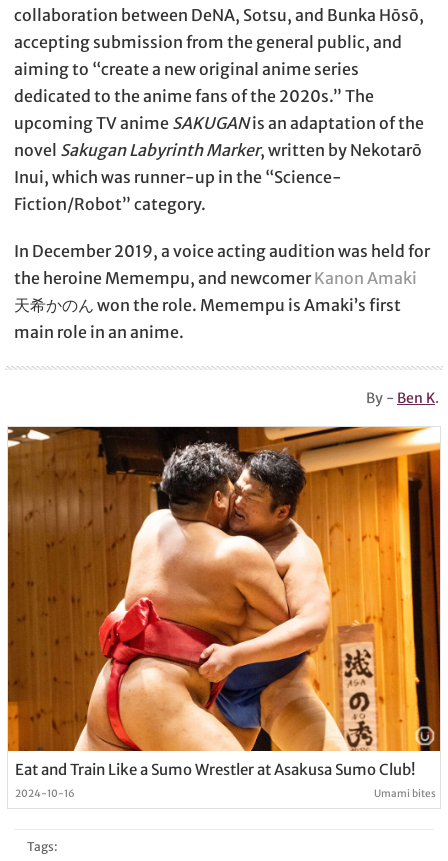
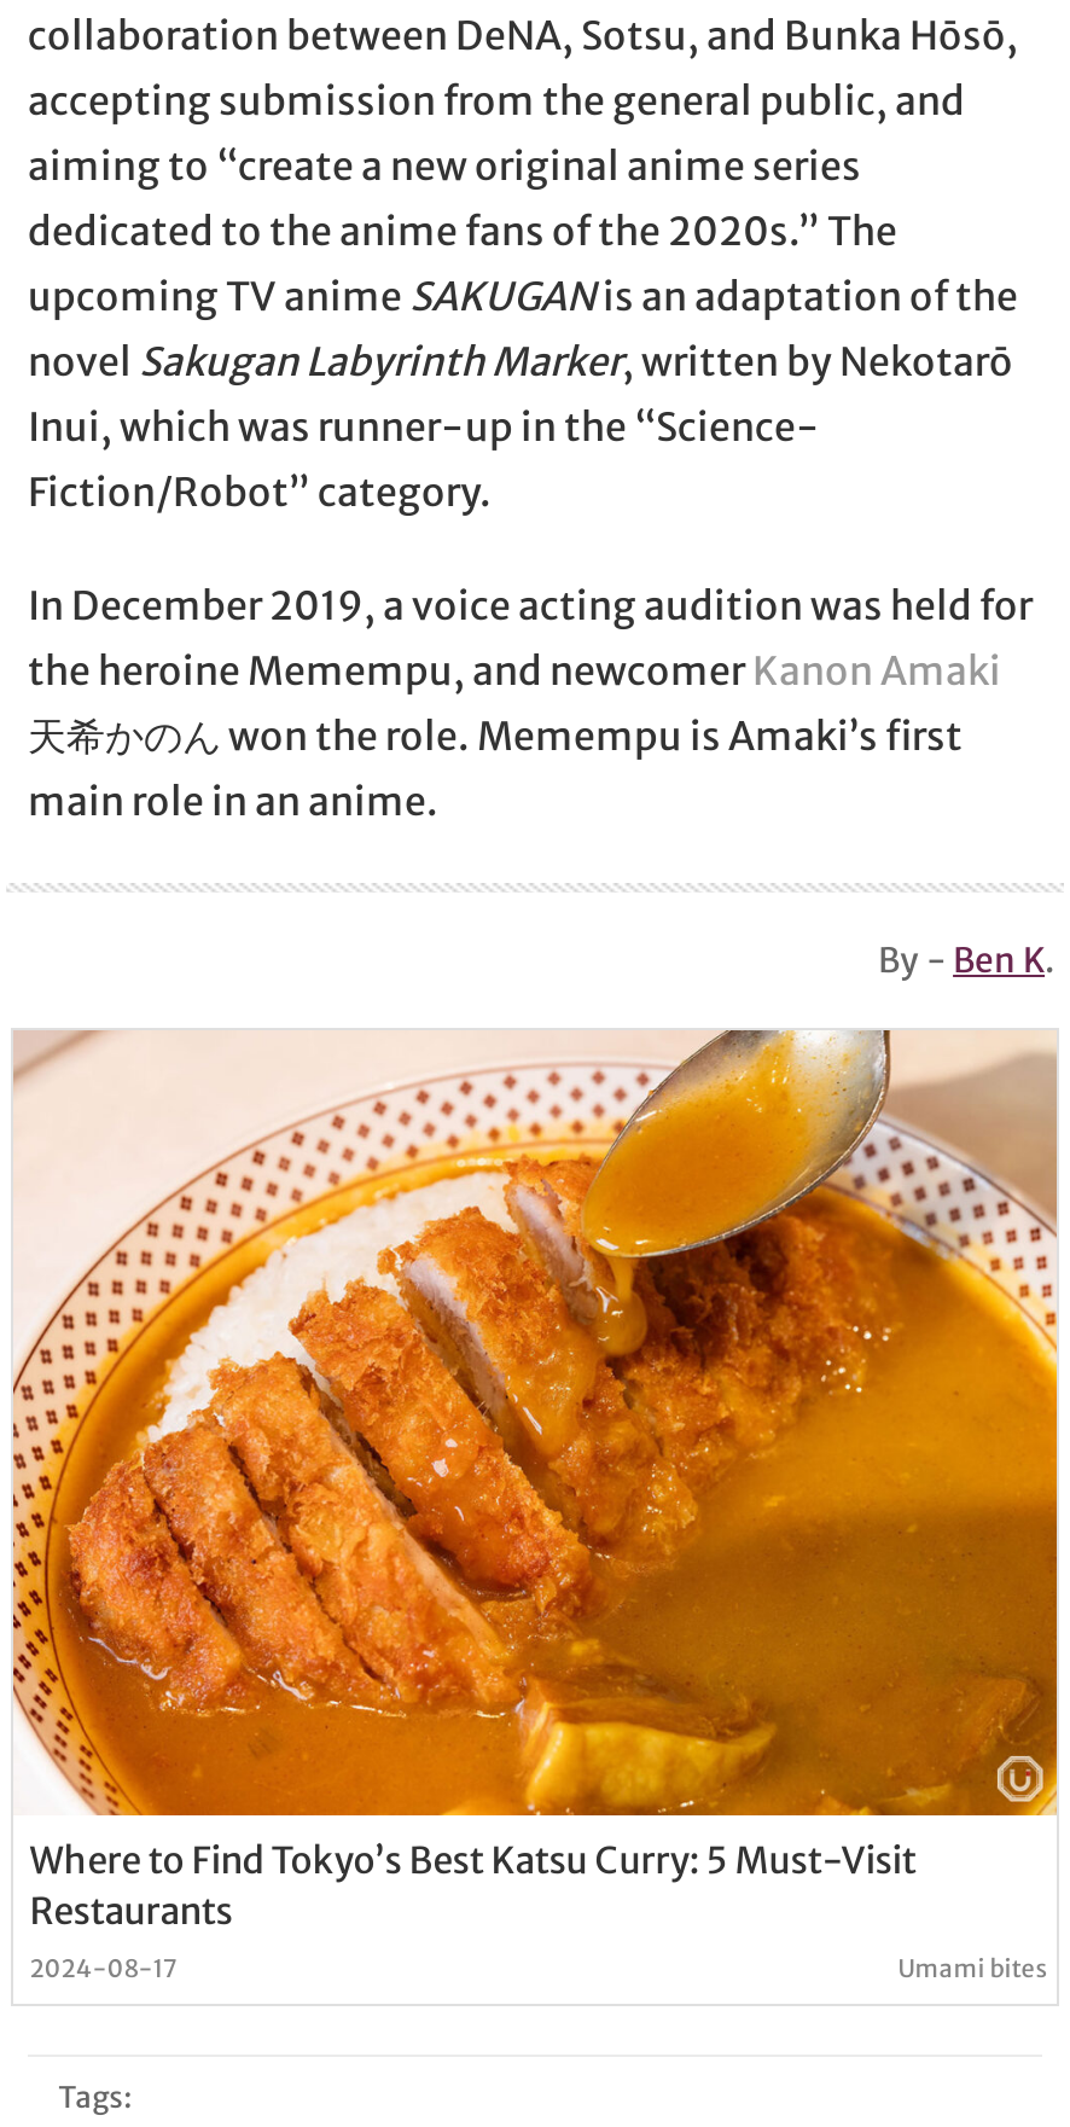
[7,426,441,800] [image] | Eat and Train Like a Sumo Wrestler at Asakusa Sumo Club! | 2024-10-16 -> [11,1029,1059,1984] [image] | Where to Find Tokyo’s Best Katsu Curry: 5 Must-Visit | Restaurants | 2024-08-17

